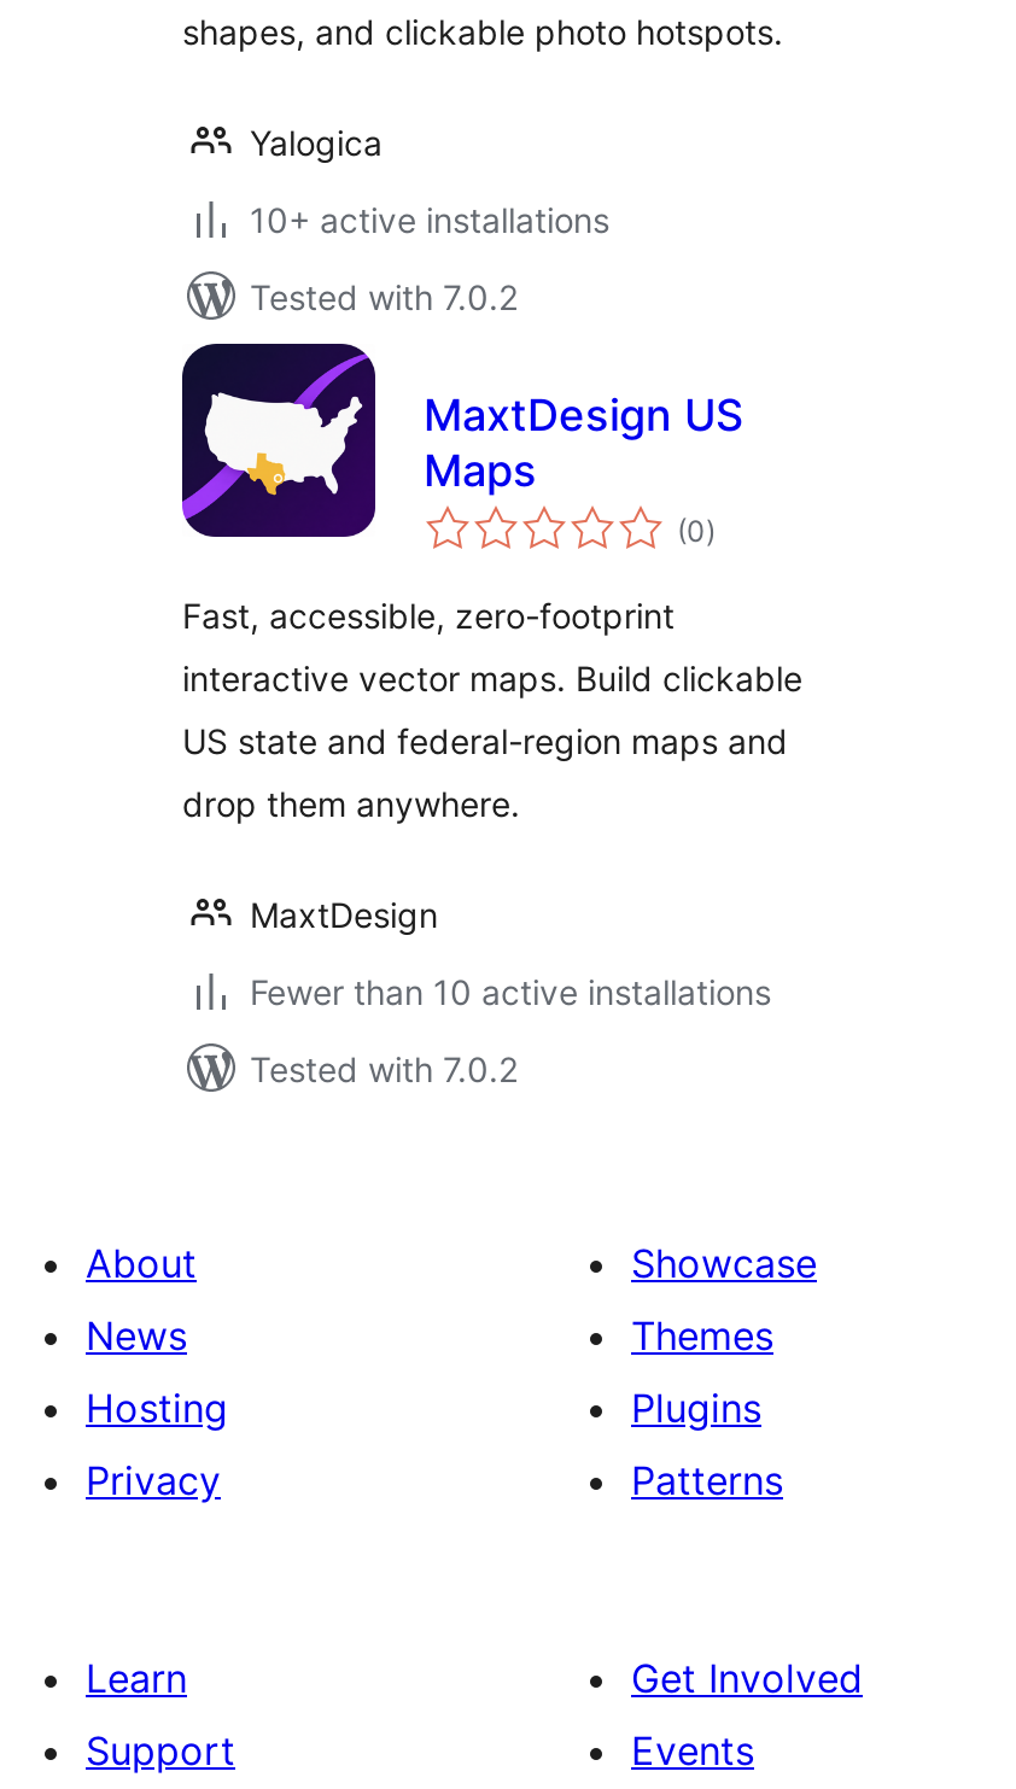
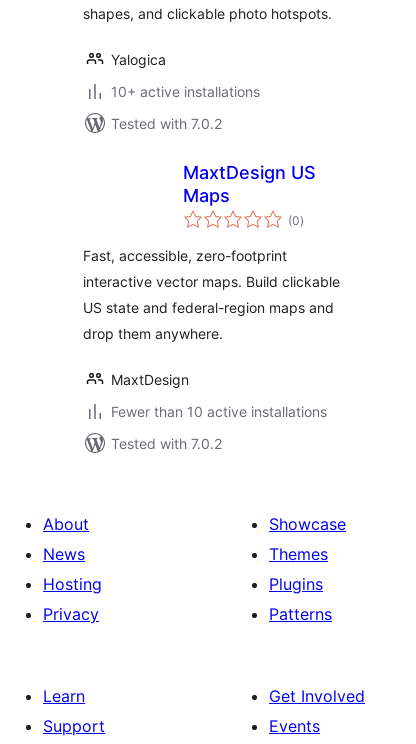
[180,341,378,539] [image] -> none

